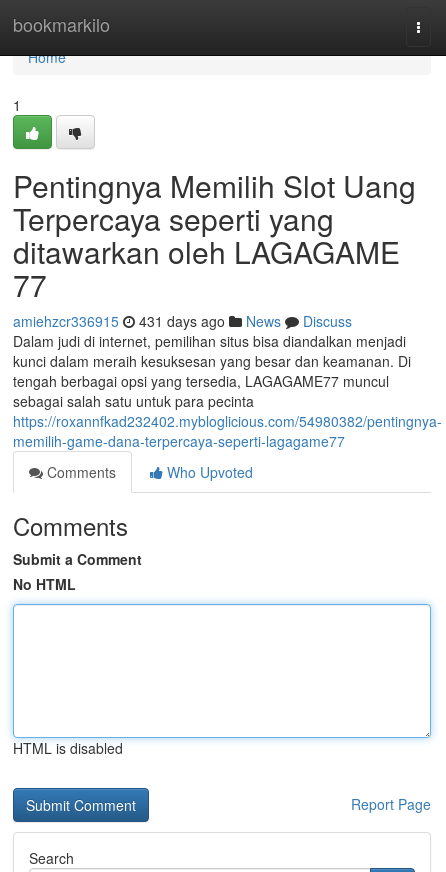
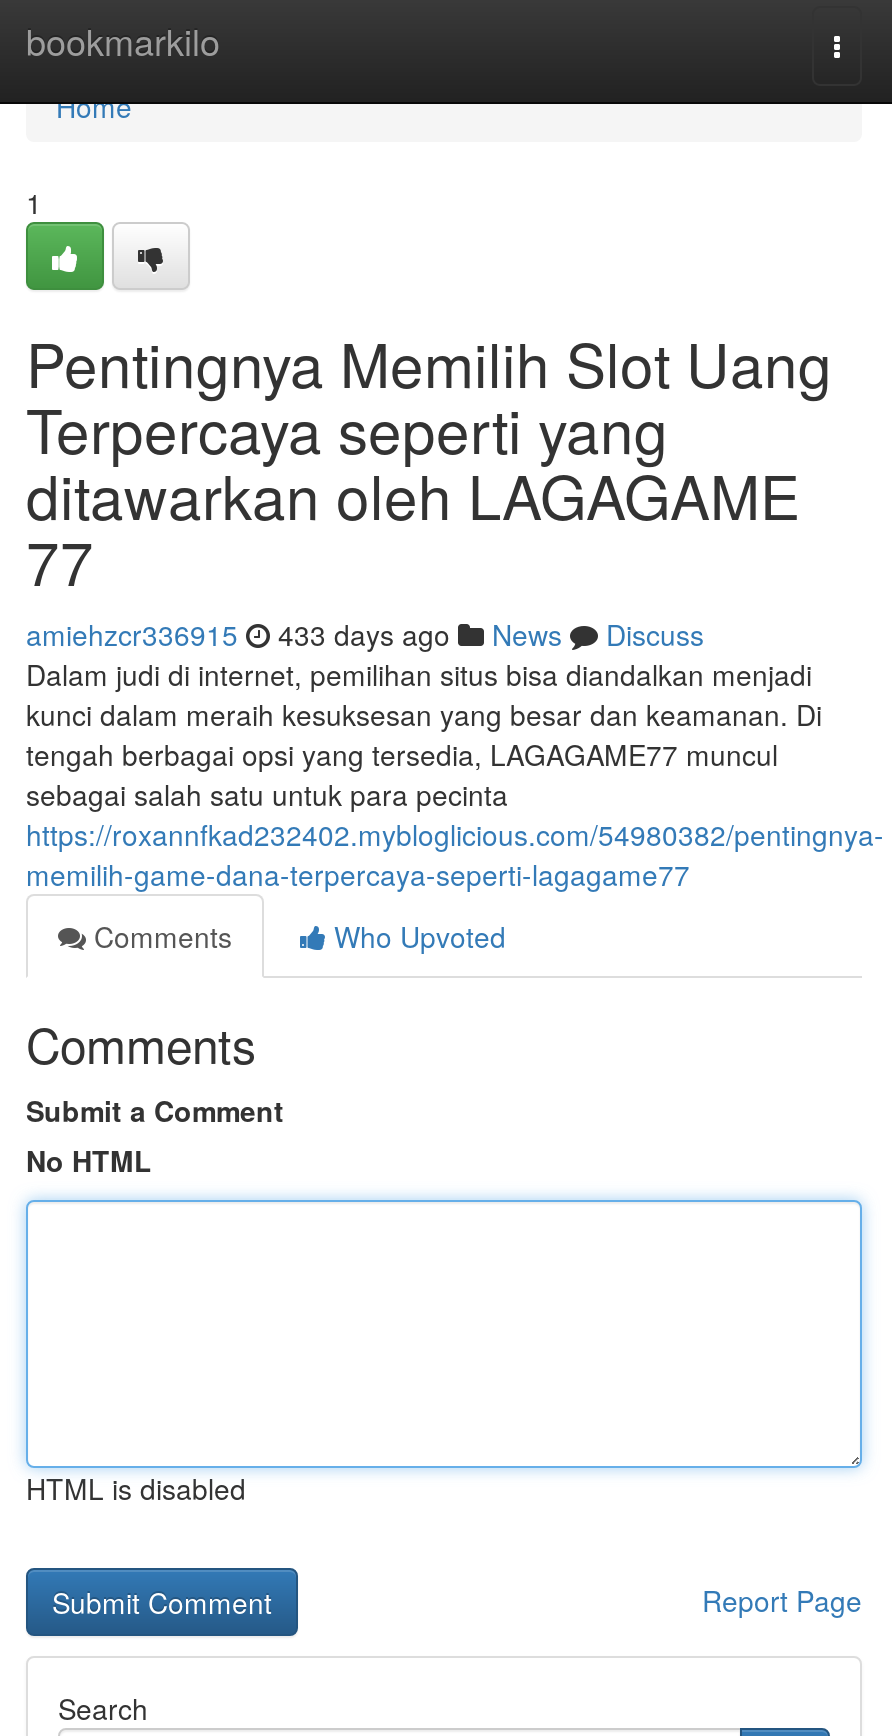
[13,311,352,331] amiehzcr336915 431 days ago News Discuss -> [26,614,704,654] amiehzcr336915 433 days ago News Discuss

